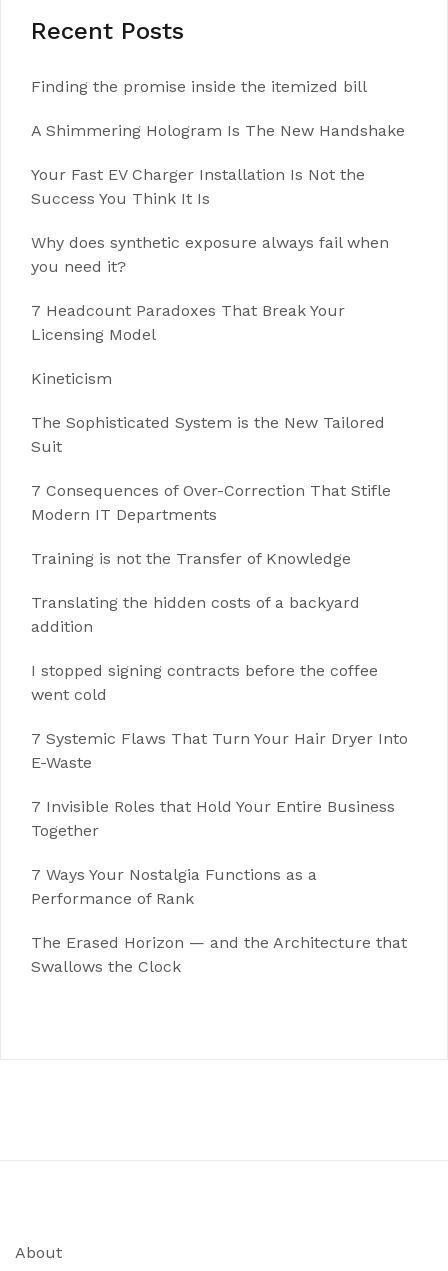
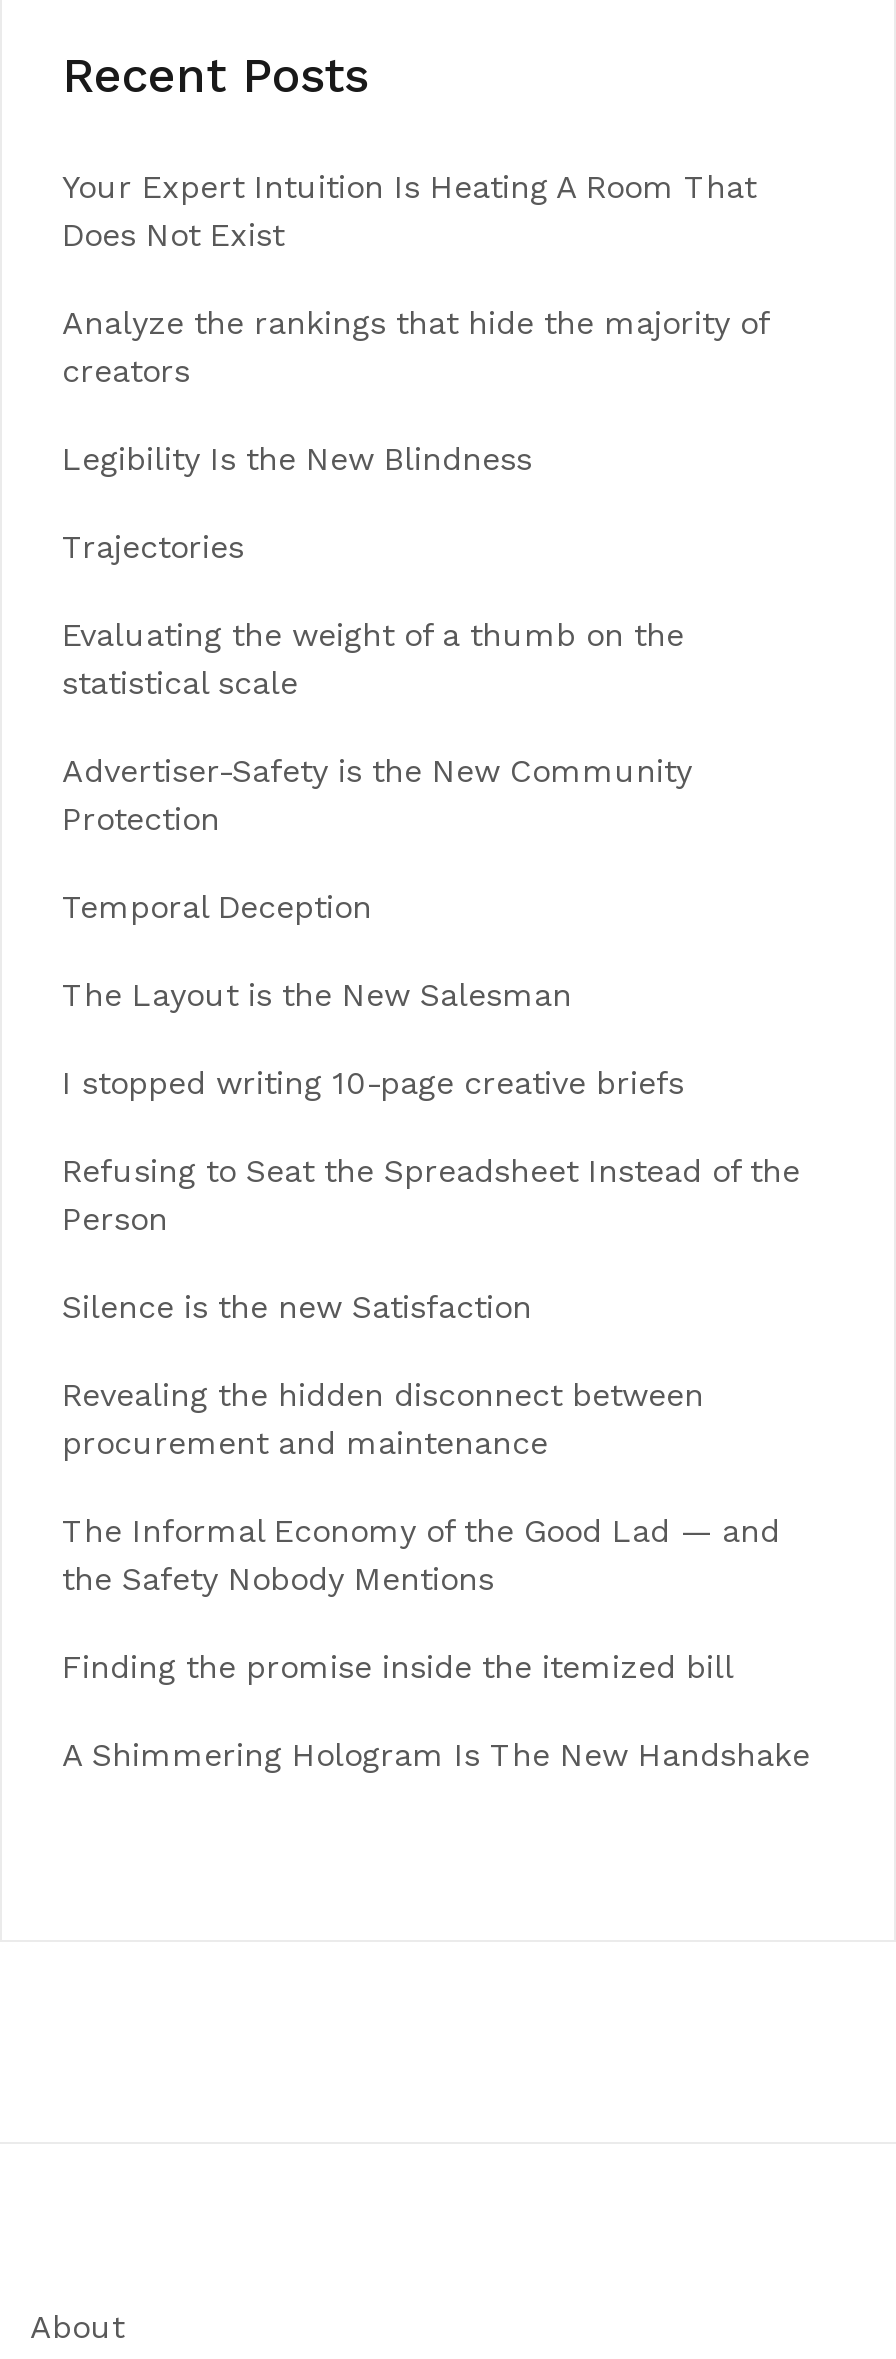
none -> [62,169,800,1599] Your Expert Intuition Is Heating A Room That | Does Not Exist | Analyze the rankings that hide the majority of | creators | Legibility Is the New Blindness | Trajectories | Evaluating the weight of a thumb on the | statistical scale | Advertiser-Safety is the New Community | Protection | Temporal Deception | The Layout is the New Salesman | I stopped writing 10-page creative briefs | Refusing to Seat the Spreadsheet Instead of the | Person | Silence is the new Satisfaction | Revealing the hidden disconnect between | procurement and maintenance | The Informal Economy of the Good Lad — and | the Safety Nobody Mentions
moved [31,76,405,139] -> [62,1649,810,1775]: Finding the promise inside the itemized bill | A Shimmering Hologram Is The New Handshake
[31,164,408,975] Your Fast EV Charger Installation Is Not the | Success You Think It Is | Why does synthetic exposure always fail when | you need it? | 7 Headcount Paradoxes That Break Your | Licensing Model | Kineticism | The Sophisticated System is the New Tailored | Suit | 7 Consequences of Over-Correction That Stifle | Modern IT Departments | Training is not the Transfer of Knowledge | Translating the hidden costs of a backyard | addition | I stopped signing contracts before the coffee | went cold | 7 Systemic Flaws That Turn Your Hair Dryer Into | E-Waste | 7 Invisible Roles that Hold Your Entire Business | Together | 7 Ways Your Nostalgia Functions as a | Performance of Rank | The Erased Horizon — and the Architecture that | Swallows the Clock -> none

